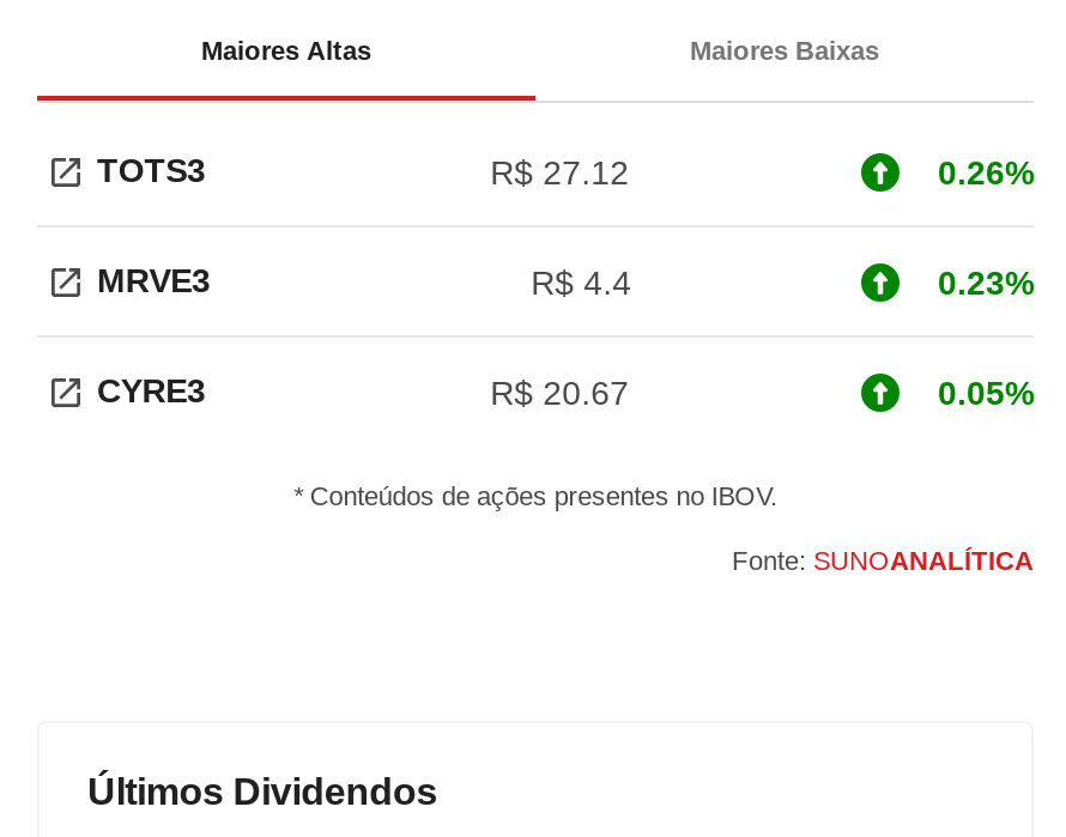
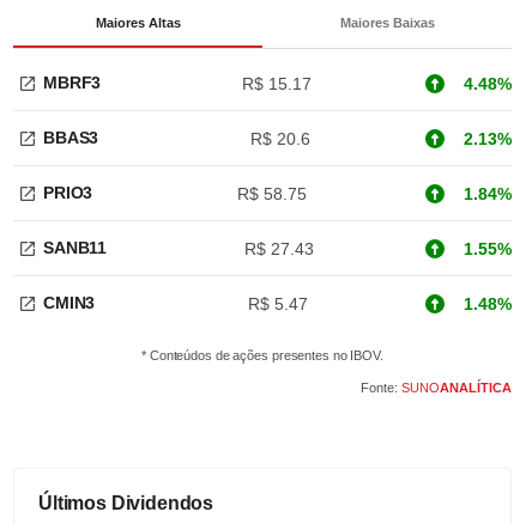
[97,151,1034,411] TOTS3 | R$ 27.12 | 0.26% | MRVE3 | R$ 4.4 | 0.23% | CYRE3 | R$ 20.67 | 0.05% -> [43,73,512,313] MBRF3 | R$ 15.17 | 4.48% | BBAS3 | R$ 20.6 | 2.13% | PRIO3 | R$ 58.75 | 1.84% | SANB11 | R$ 27.43 | 1.55% | CMIN3 | R$ 5.47 | 1.48%

